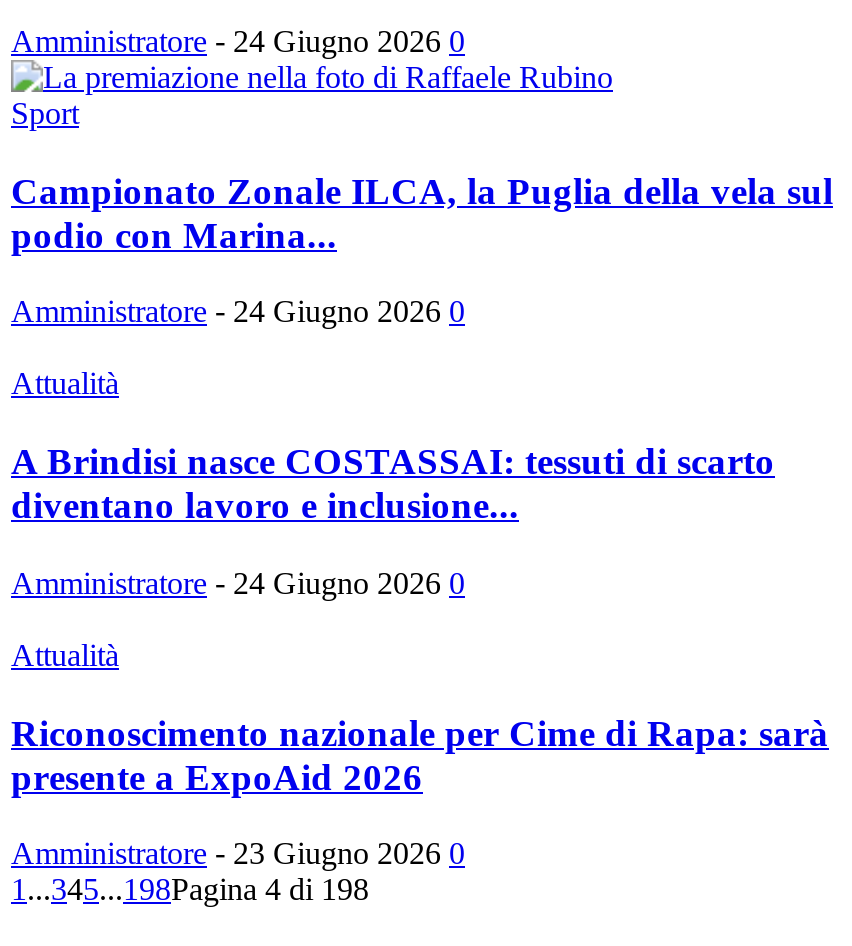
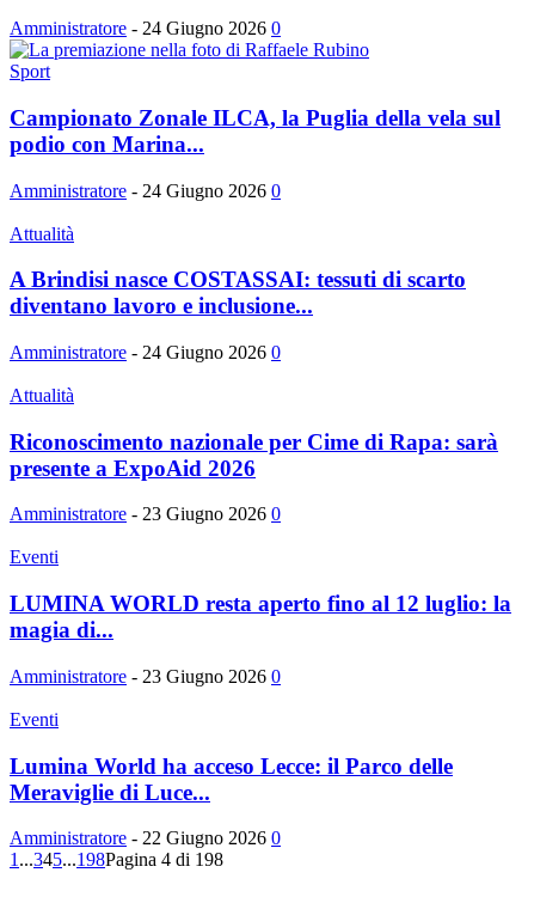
none -> [10,547,511,848] Eventi | LUMINA WORLD resta aperto fino al 12 luglio: la | magia di... | Amministratore - 23 Giugno 2026 0 | Eventi | Lumina World ha acceso Lecce: il Parco delle | Meraviglie di Luce... | Amministratore - 22 Giugno 2026 0

